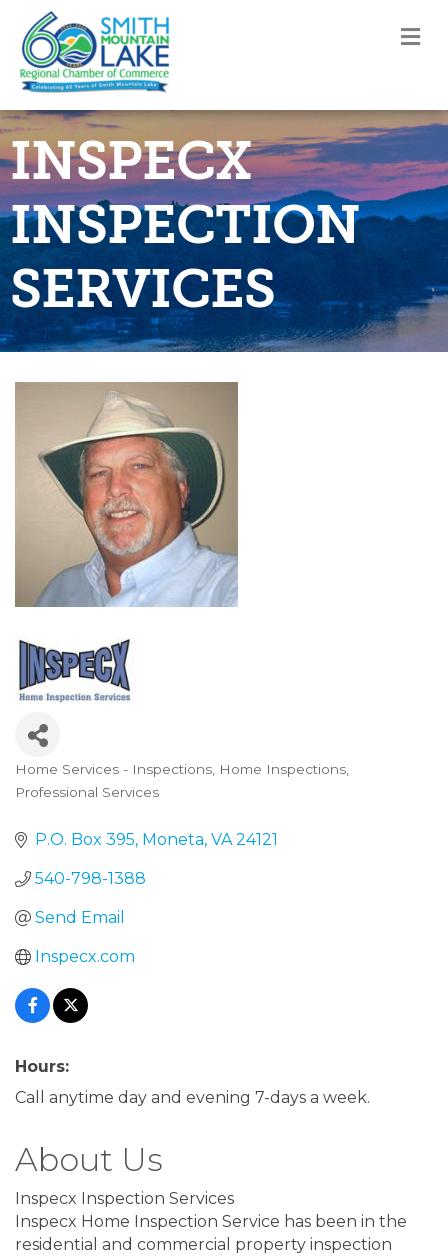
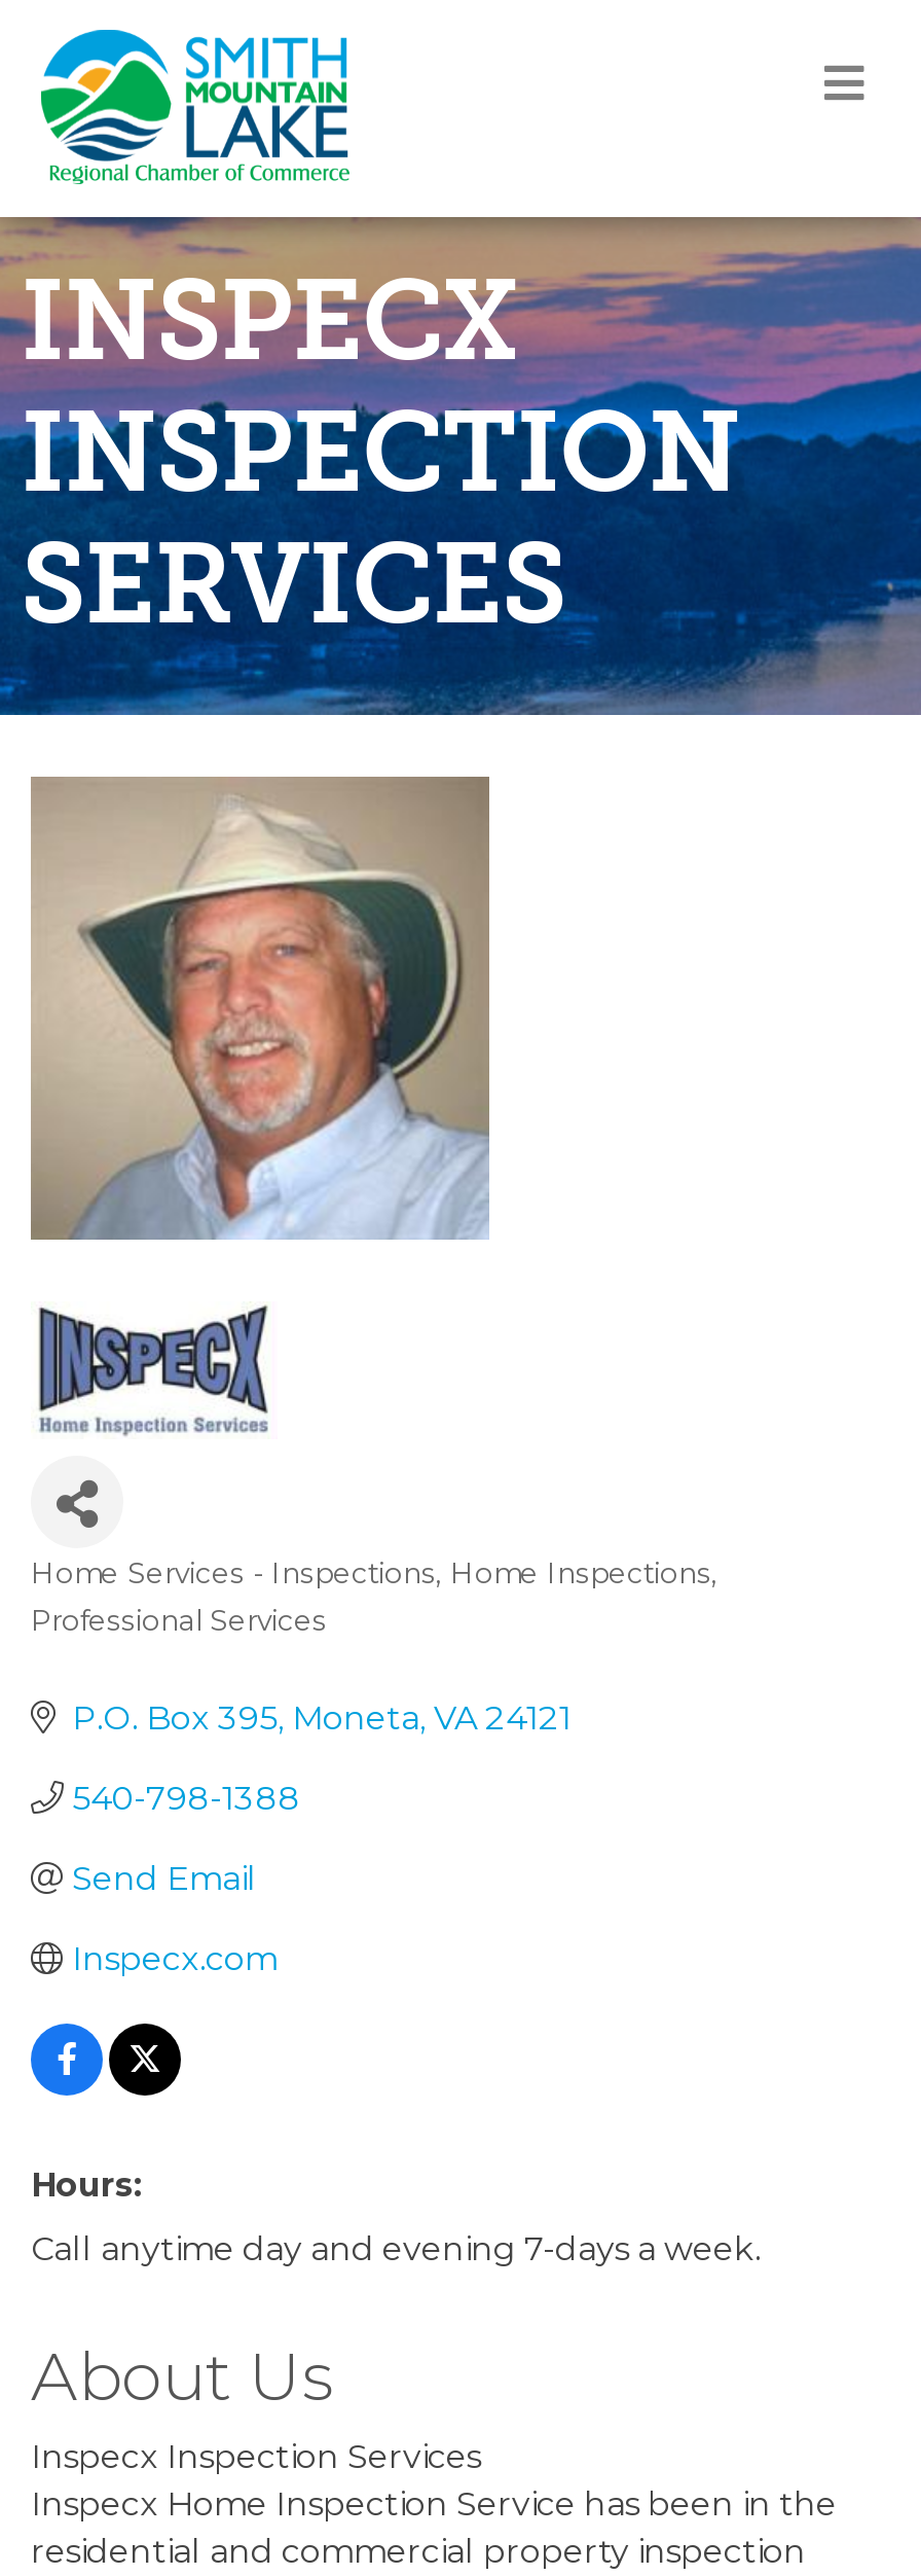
[19,11,169,93] [image] -> [39,28,352,182] [image]

